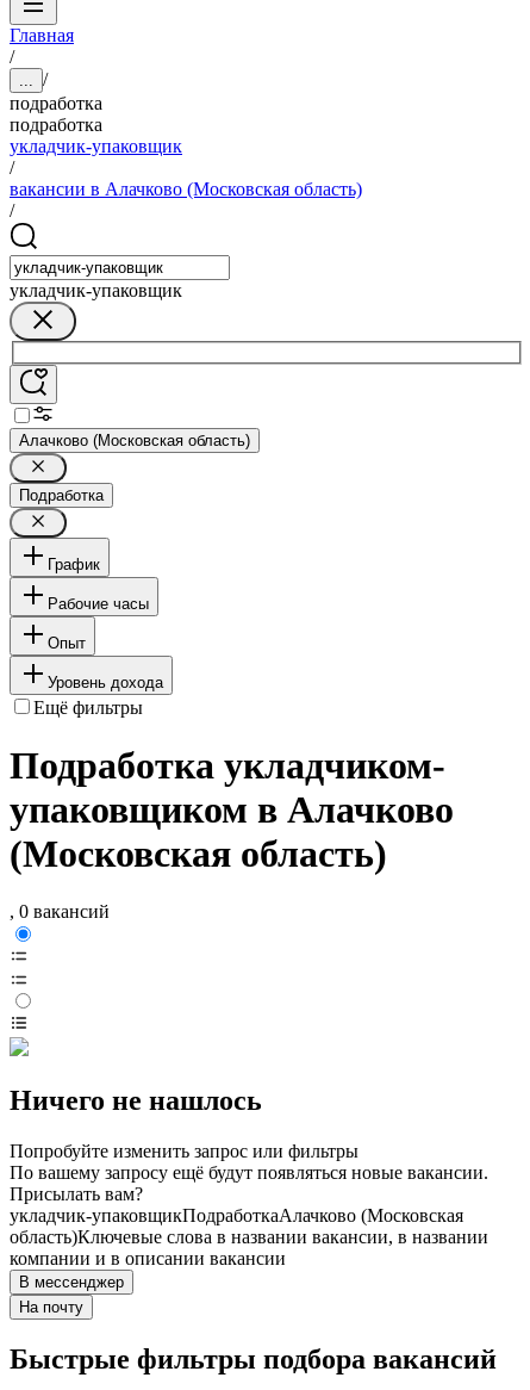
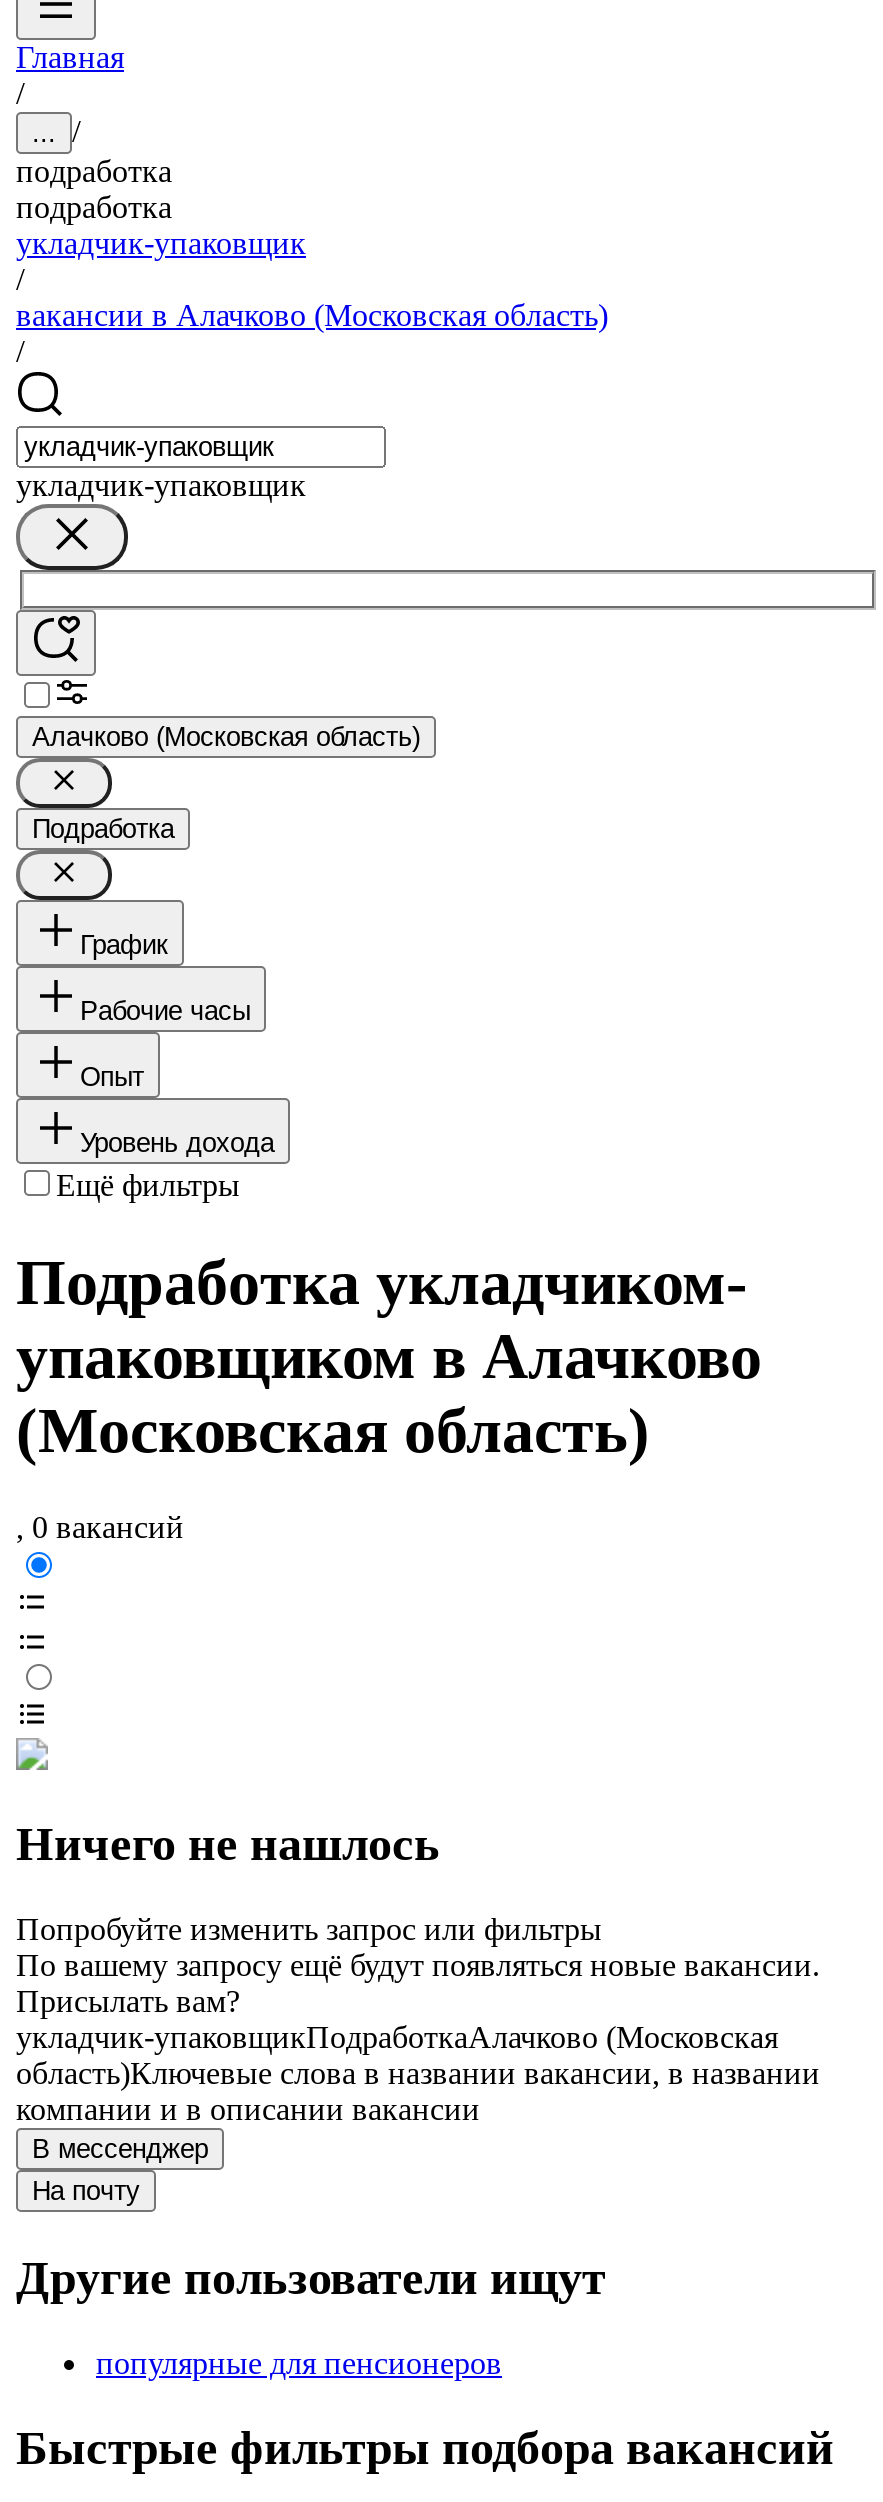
none -> [16,2252,606,2380] Другие пользователи ищут | популярные для пенсионеров

